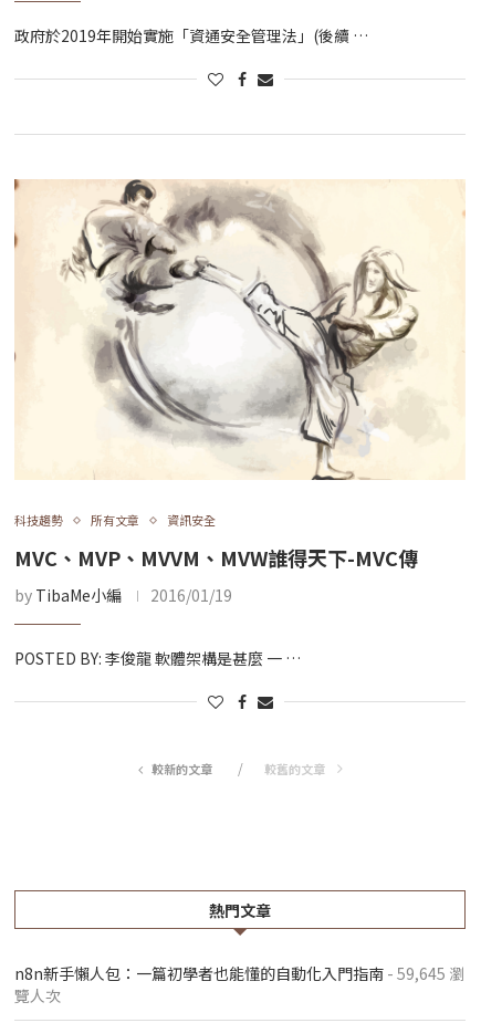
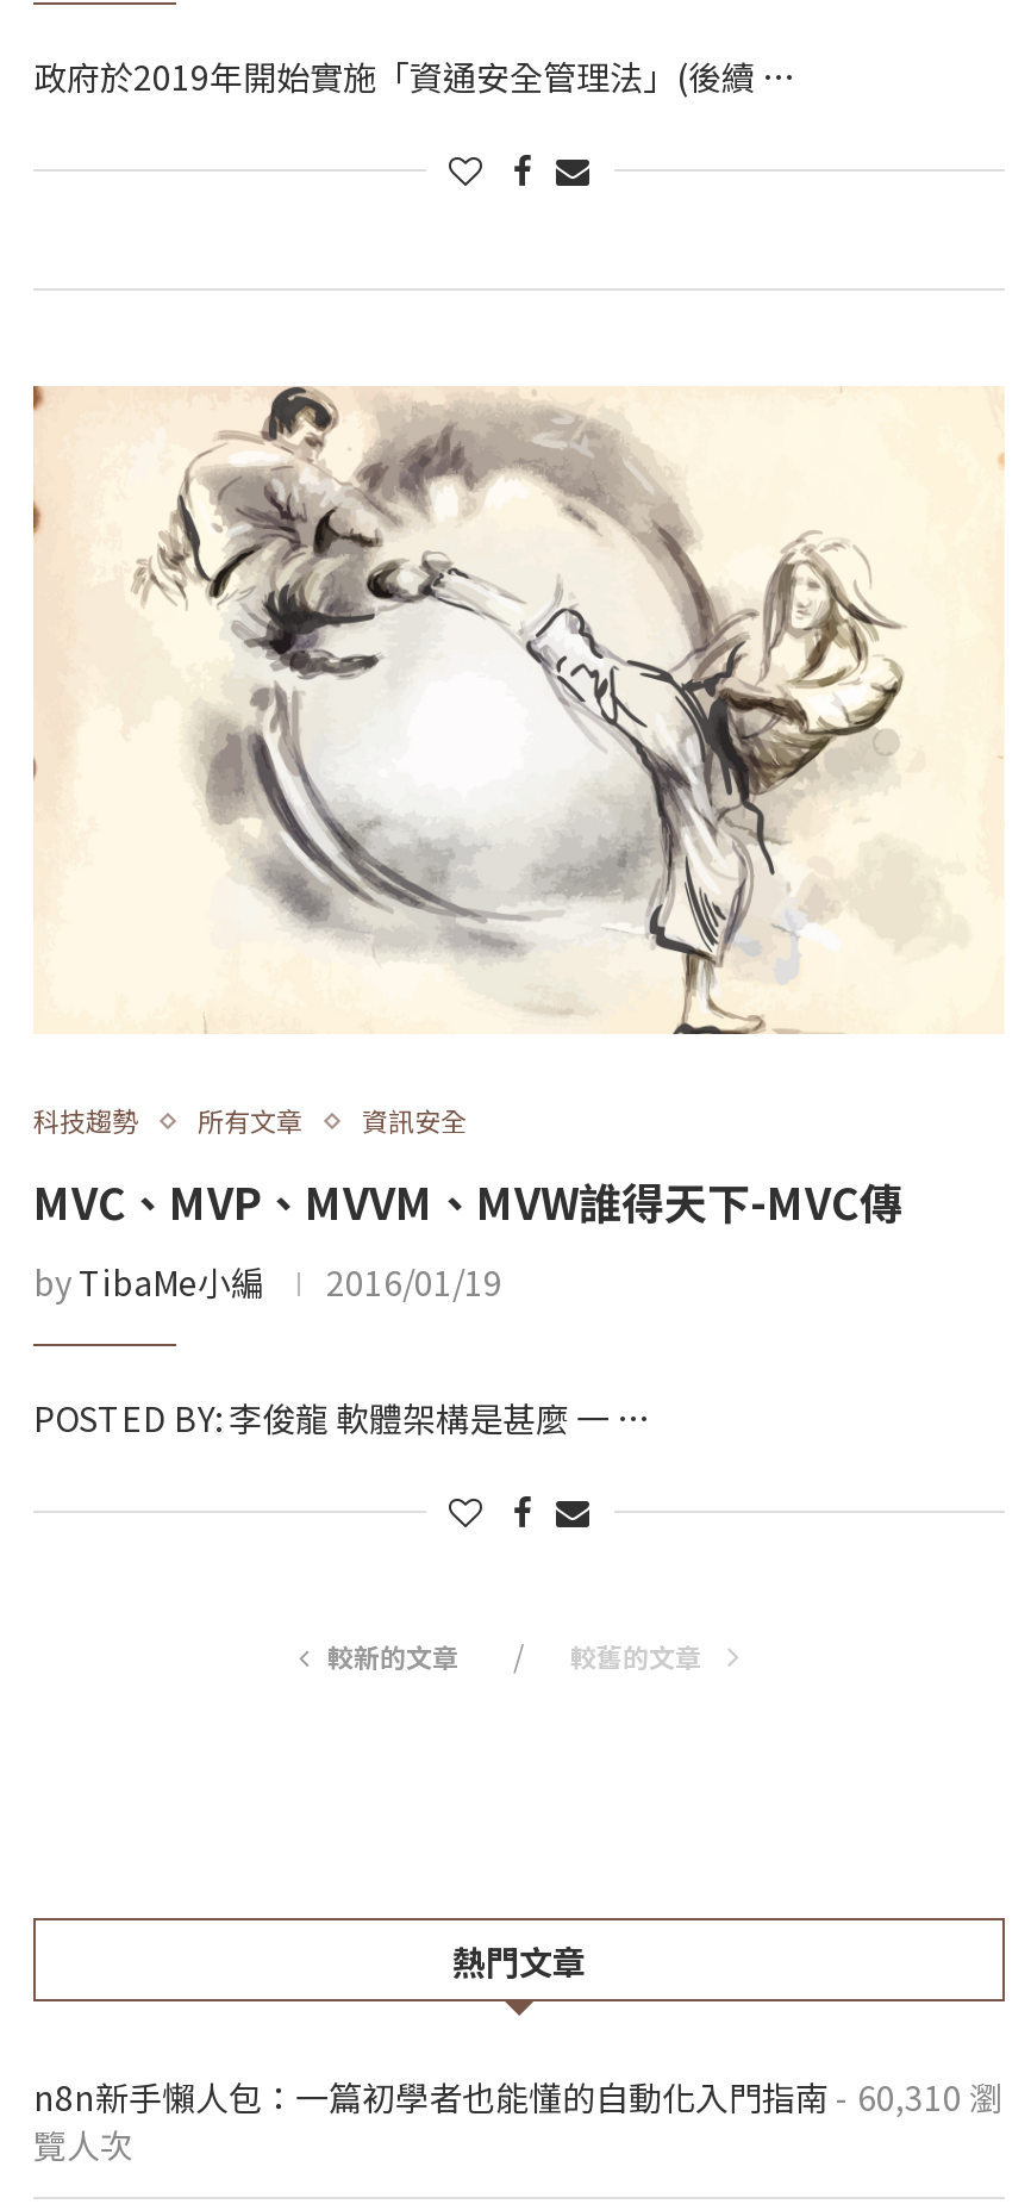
[14,962,464,985] n8n新手懶人包：一篇初學者也能懂的自動化入門指南- 59,645 瀏 -> [33,2073,1002,2121] n8n新手懶人包：一篇初學者也能懂的自動化入門指南- 60,310 瀏

